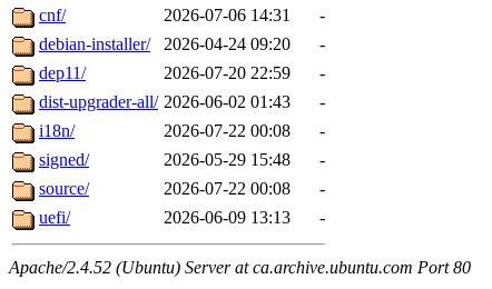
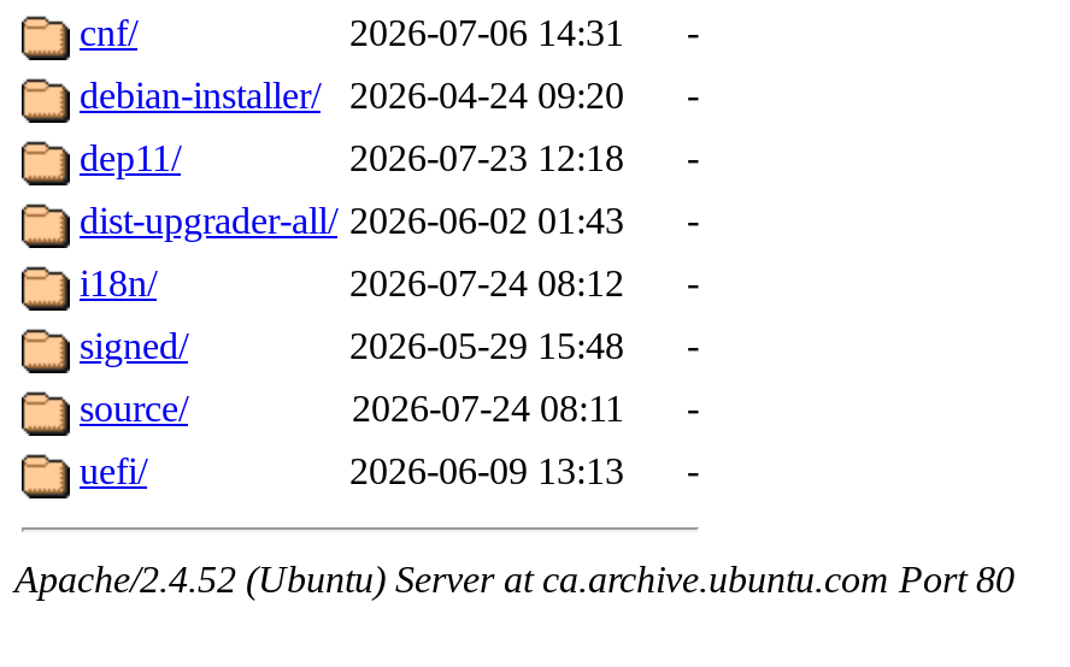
[164,64,291,83] 2026-07-20 22:59 -> [349,138,624,179] 2026-07-23 12:18
[164,122,291,140] 2026-07-22 00:08 -> [349,263,624,304] 2026-07-24 08:12
[164,179,291,198] 2026-07-22 00:08 -> [352,389,624,430] 2026-07-24 08:11

